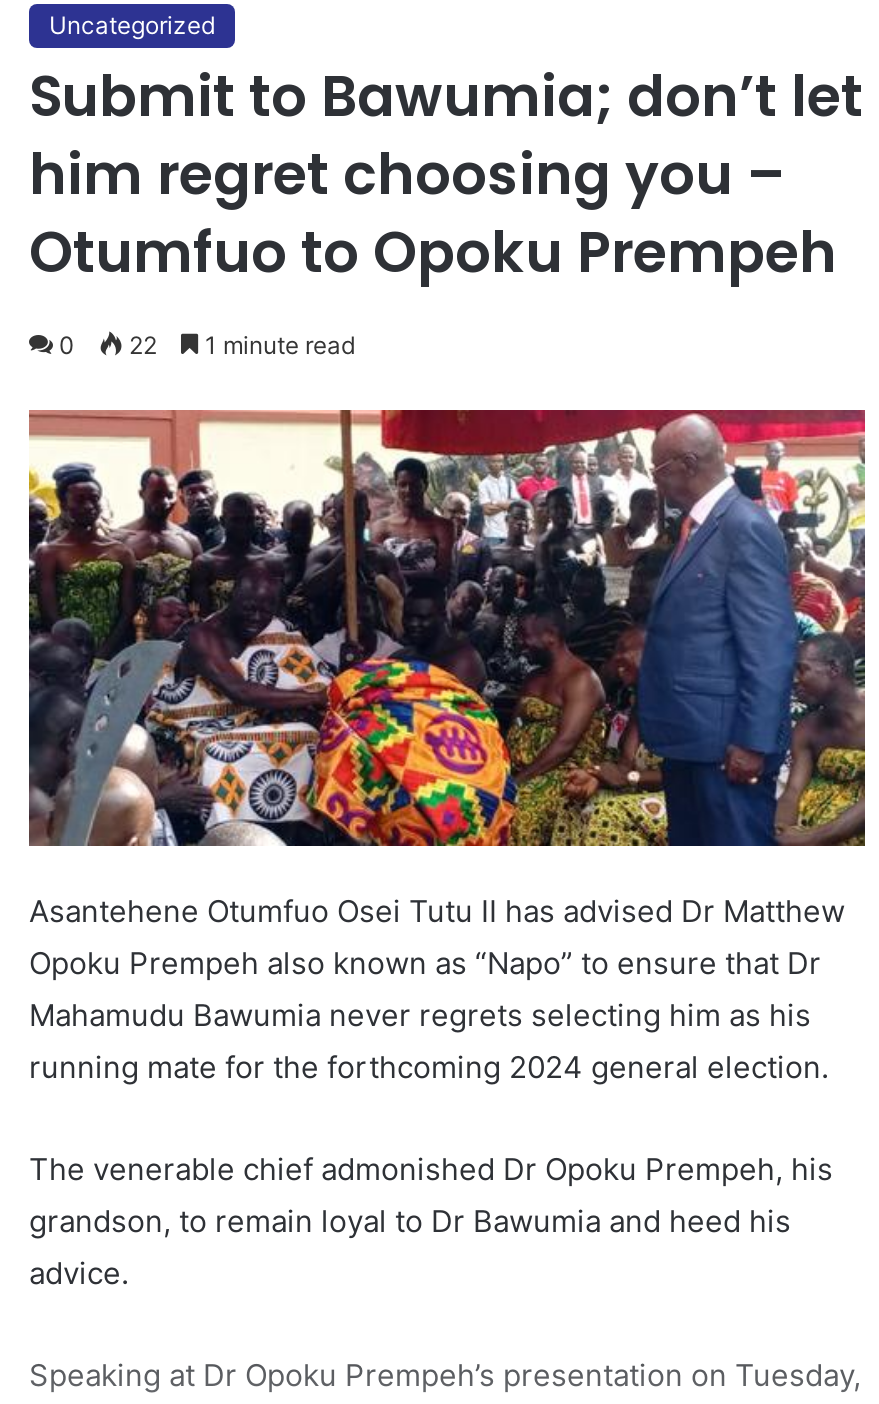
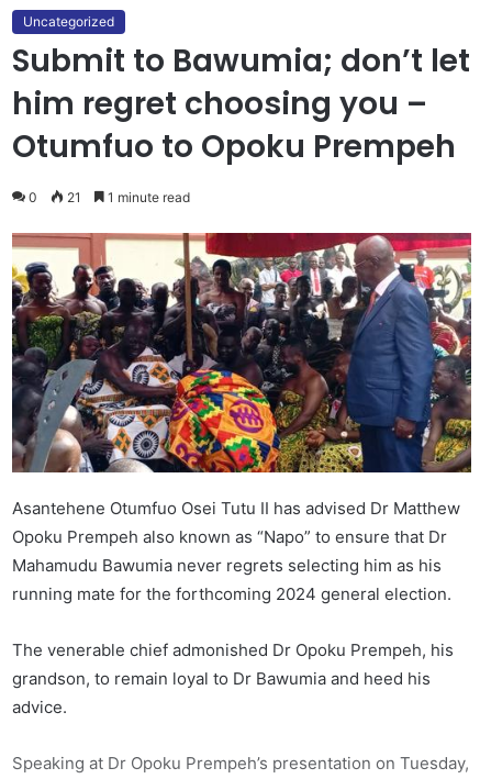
[59,330,355,360] 0 22 1 minute read -> [29,189,190,206] 0 21 1 minute read

